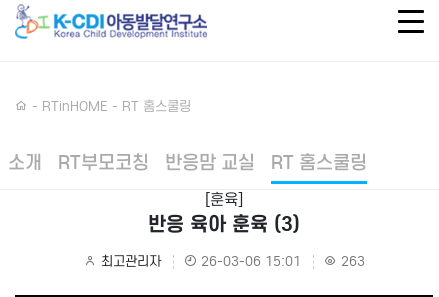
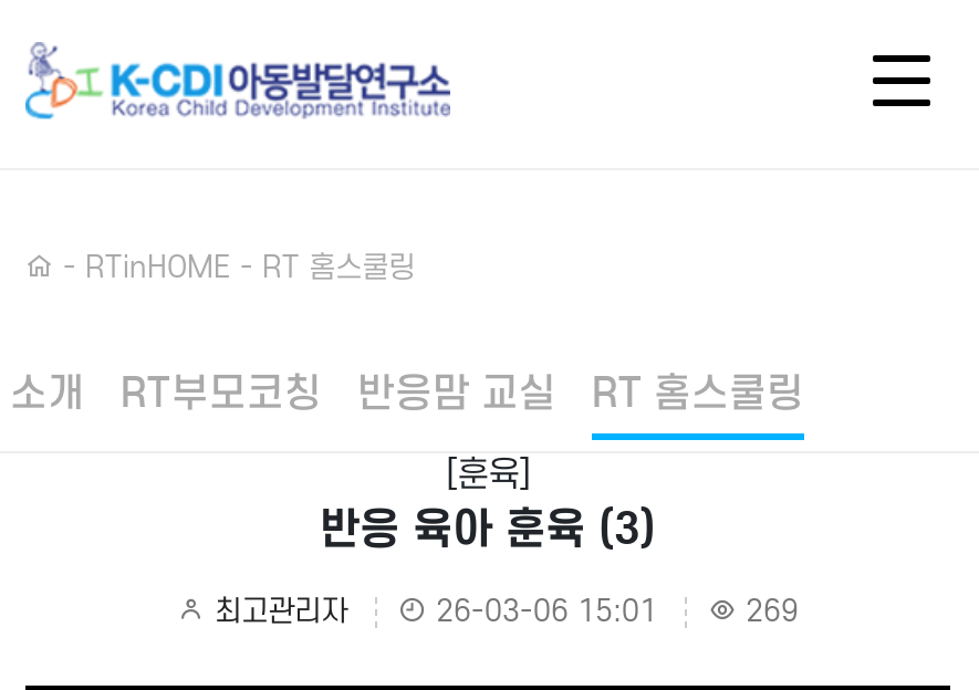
[340,253,364,270] 263 -> [746,593,799,630] 269

